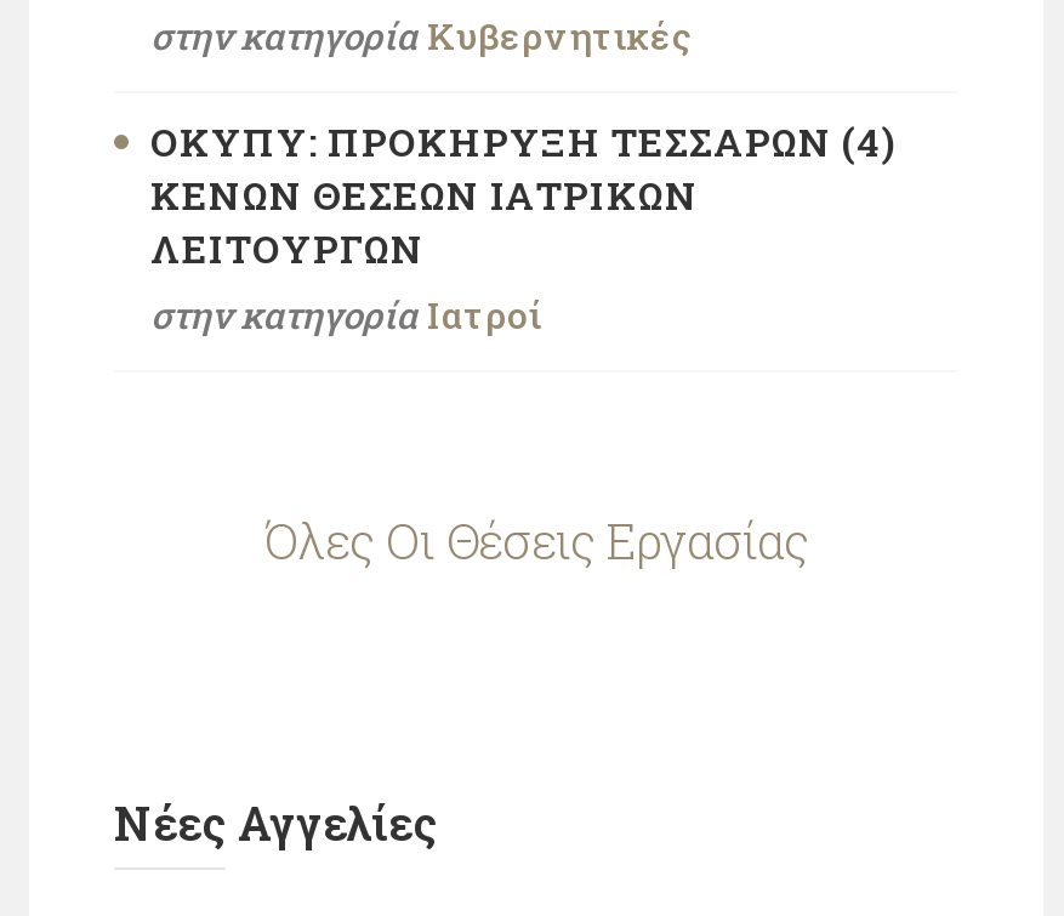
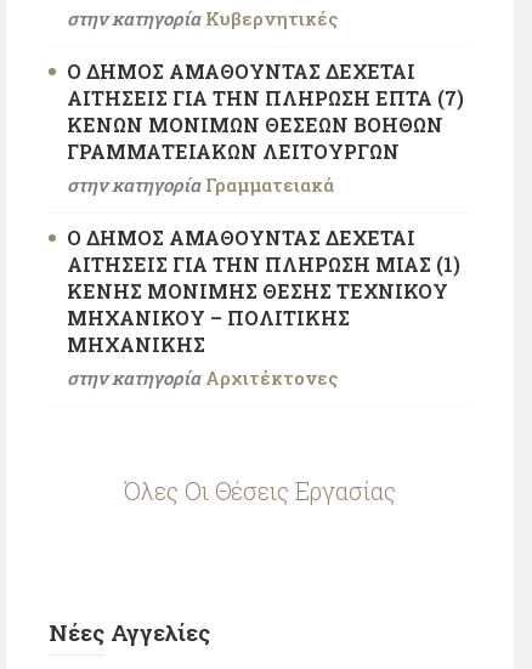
[150,115,895,338] ΟΚΥΠΥ: ΠΡΟΚΗΡΥΞΗ ΤΕΣΣΑΡΩΝ (4) | ΚΕΝΩΝ ΘΕΣΕΩΝ ΙΑΤΡΙΚΩΝ | ΛΕΙΤΟΥΡΓΩΝ | στην κατηγορία Ιατροί -> [67,58,464,390] Ο ΔΉΜΟΣ ΑΜΑΘΟΎΝΤΑΣ ΔΈΧΕΤΑΙ | ΑΙΤΉΣΕΙΣ ΓΙΑ ΤΗΝ ΠΛΉΡΩΣΗ ΕΠΤΆ (7) | ΚΕΝΏΝ ΜΌΝΙΜΩΝ ΘΈΣΕΩΝ ΒΟΗΘΏΝ | ΓΡΑΜΜΑΤΕΙΑΚΏΝ ΛΕΙΤΟΥΡΓΏΝ | στην κατηγορία Γραμματειακά | Ο ΔΉΜΟΣ ΑΜΑΘΟΎΝΤΑΣ ΔΈΧΕΤΑΙ | ΑΙΤΉΣΕΙΣ ΓΙΑ ΤΗΝ ΠΛΉΡΩΣΗ ΜΙΑΣ (1) | ΚΕΝΉΣ ΜΌΝΙΜΗΣ ΘΈΣΗΣ ΤΕΧΝΙΚΟΎ | ΜΗΧΑΝΙΚΟΎ – ΠΟΛΙΤΙΚΉΣ | ΜΗΧΑΝΙΚΉΣ | στην κατηγορία Αρχιτέκτονες

